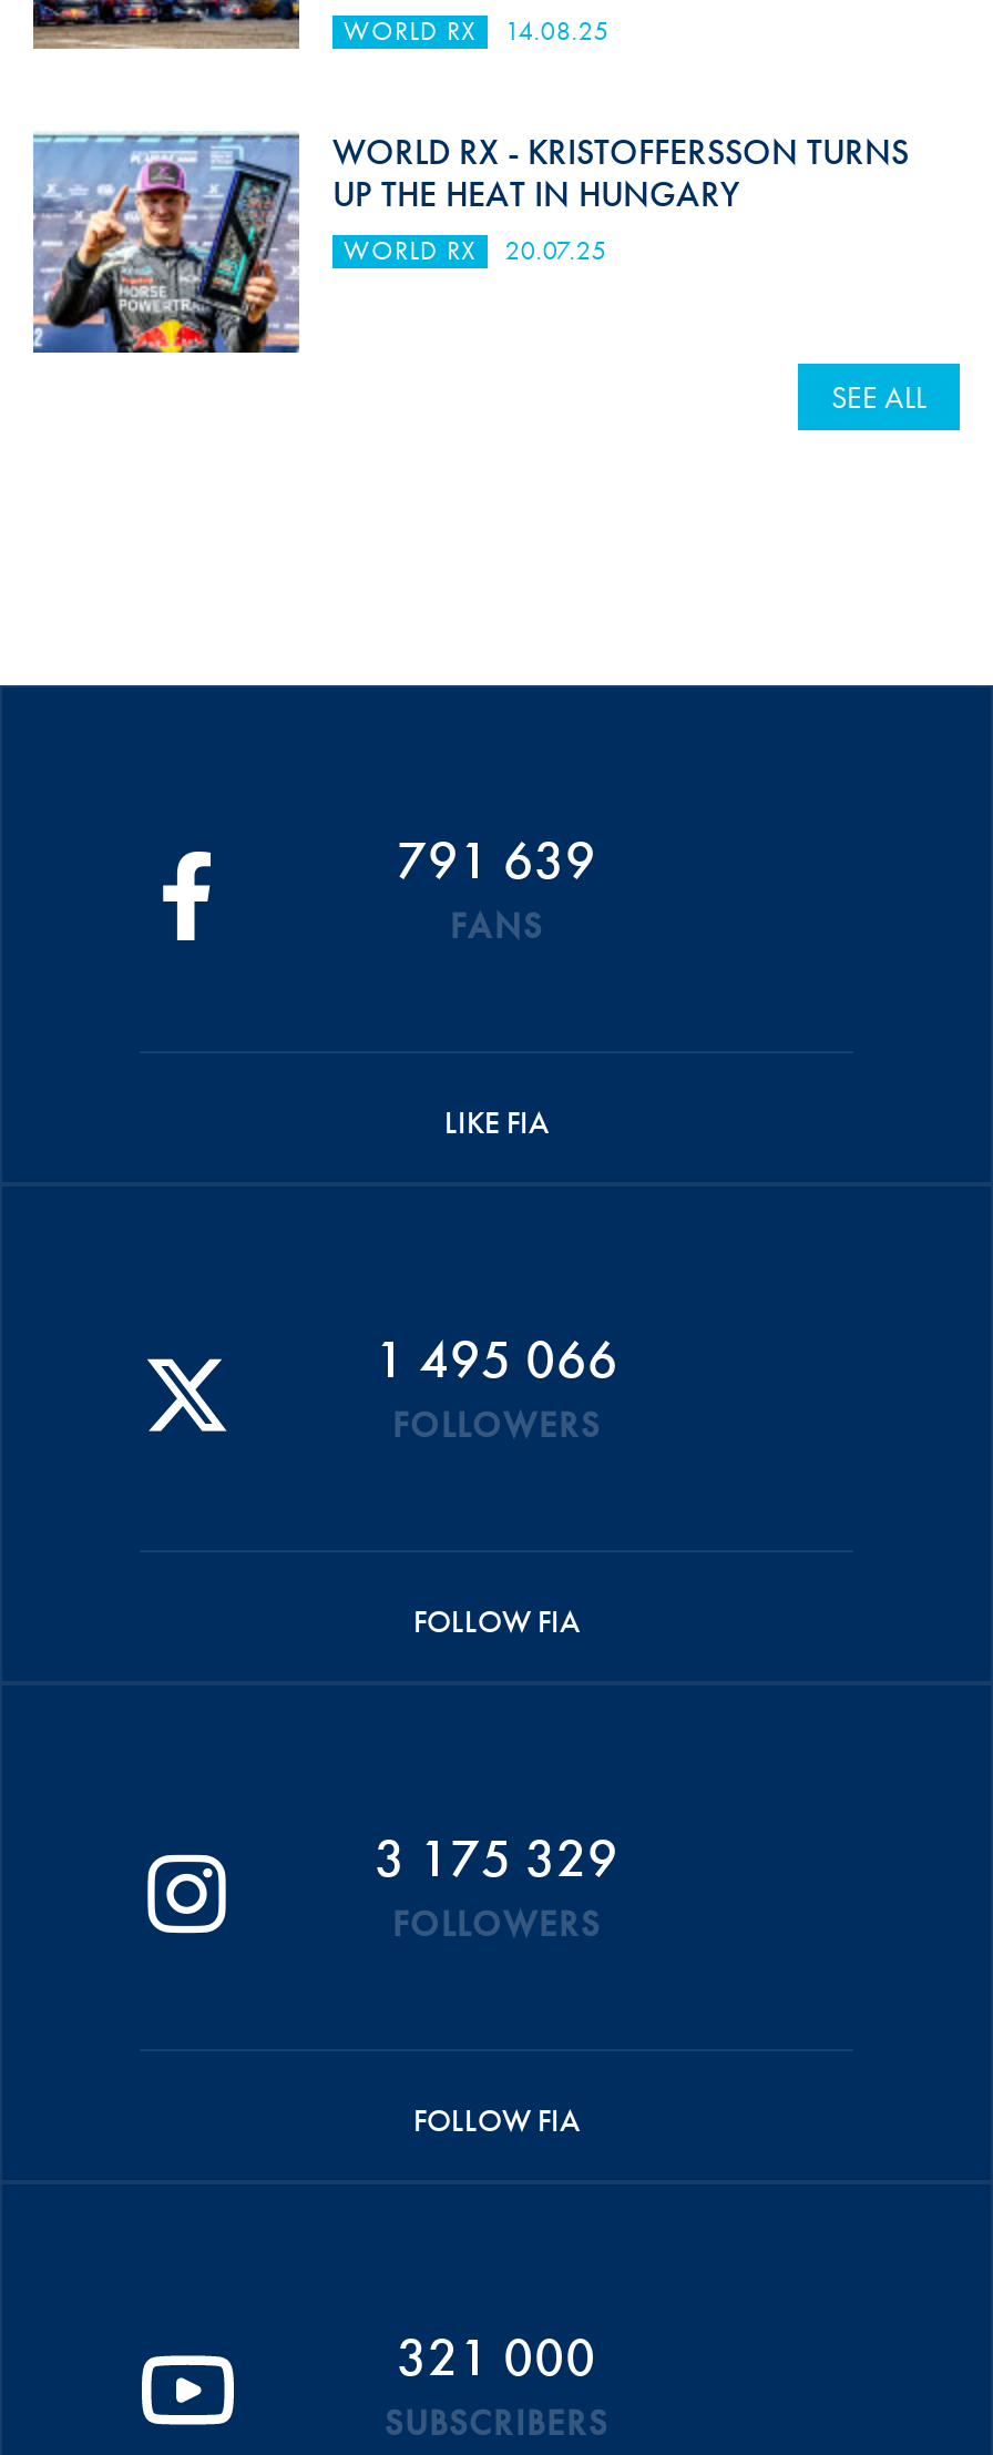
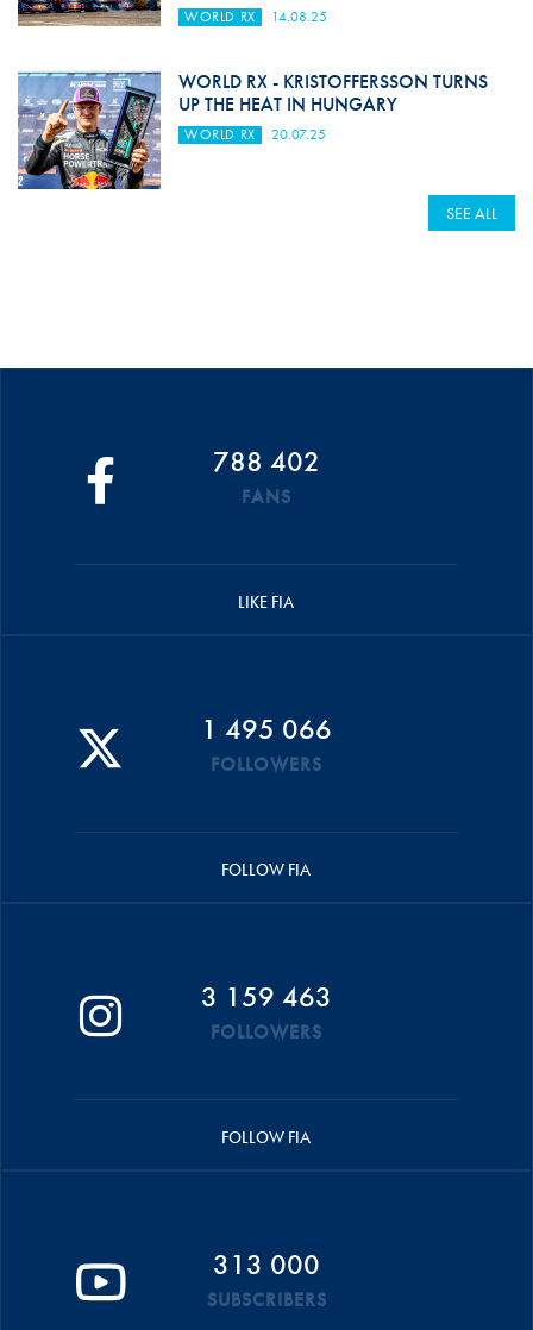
[397,824,596,893] 791 639 -> [213,442,320,479] 788 402
[375,1822,618,1891] 3 175 329 -> [201,977,332,1014] 3 159 463
[397,2321,596,2390] 321 000 -> [213,1245,320,1282] 313 000

